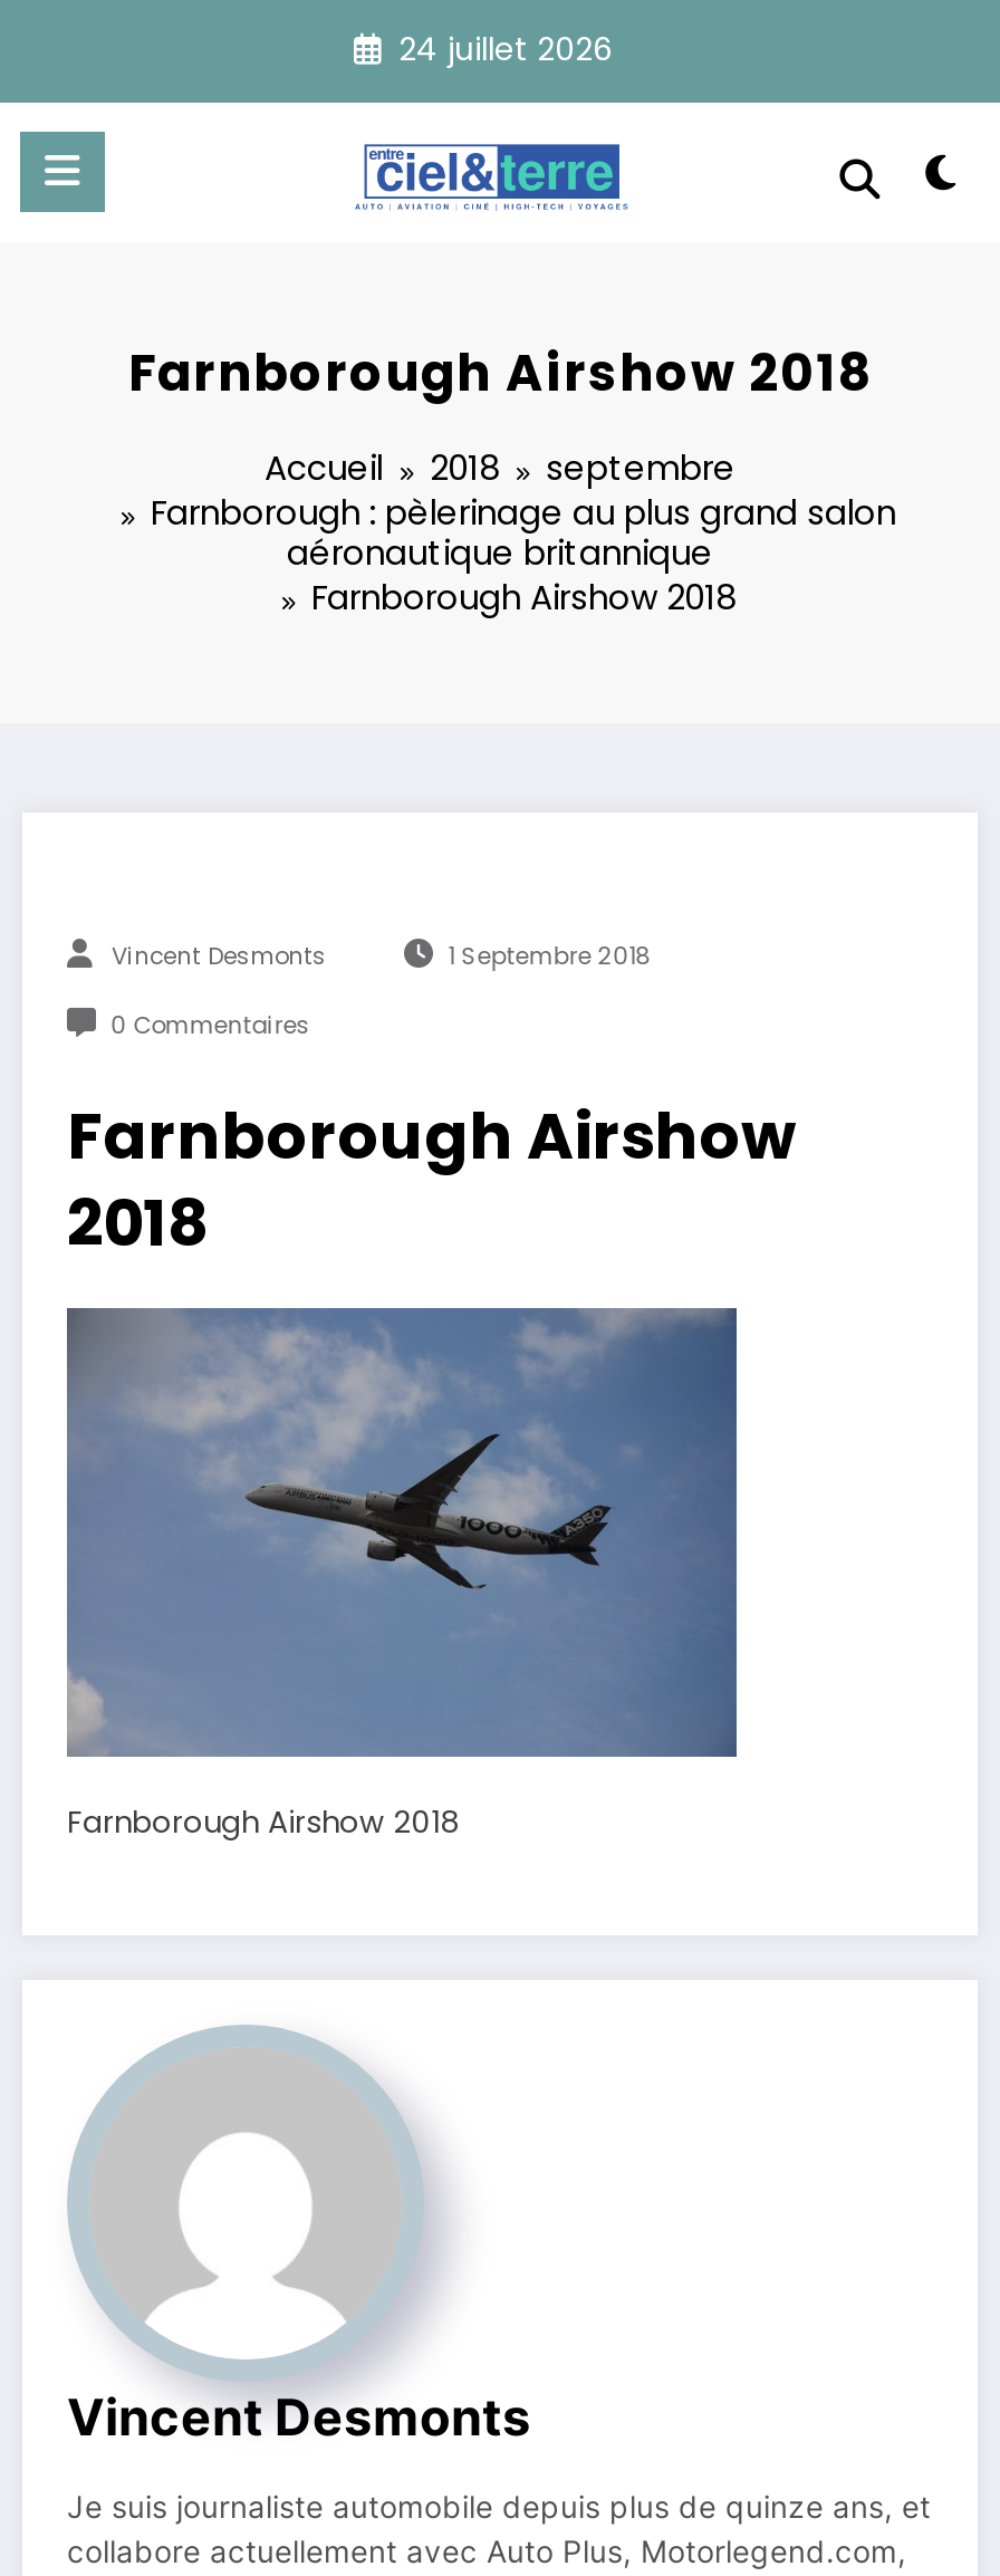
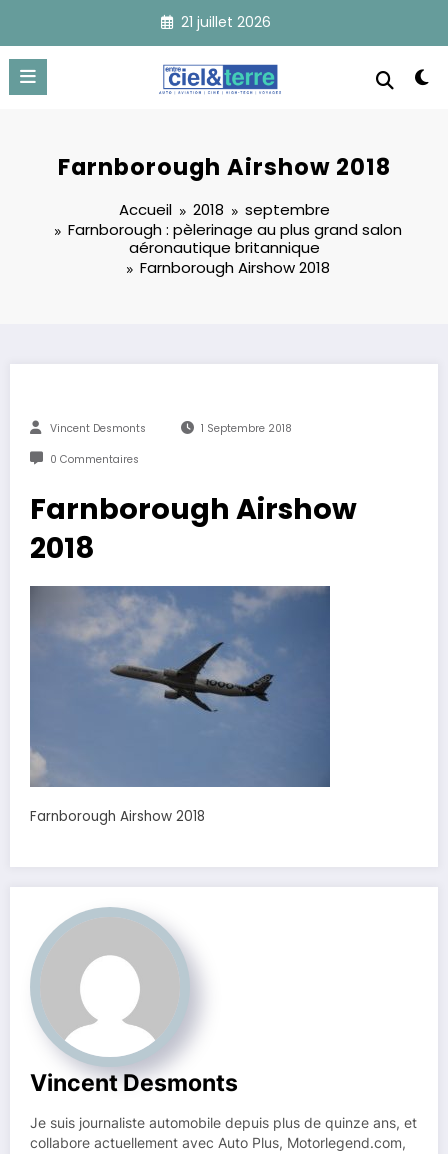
[398,27,613,71] 24 juillet 2026 -> [181,12,271,32] 21 juillet 2026

